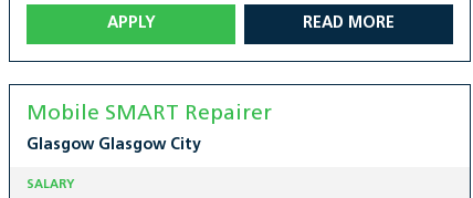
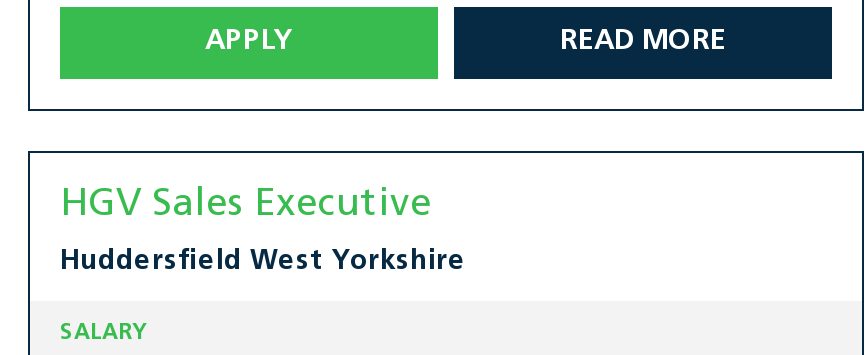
[27,104,272,125] Mobile SMART Repairer -> [60,187,432,225] HGV Sales Executive
[27,137,201,154] Glasgow Glasgow City -> [60,247,466,277] Huddersfield West Yorkshire

